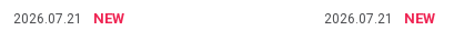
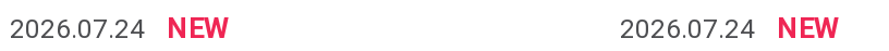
[13,10,124,26] 2026.07.21 NEW -> [10,12,228,44] 2026.07.24 NEW
[324,10,435,26] 2026.07.21 NEW -> [620,12,838,44] 2026.07.24 NEW

